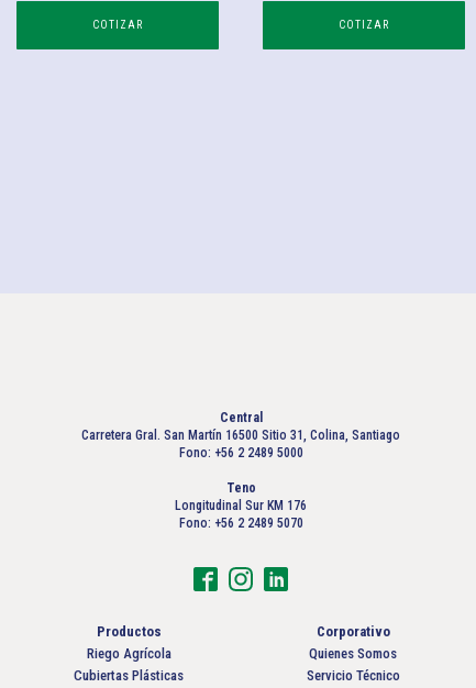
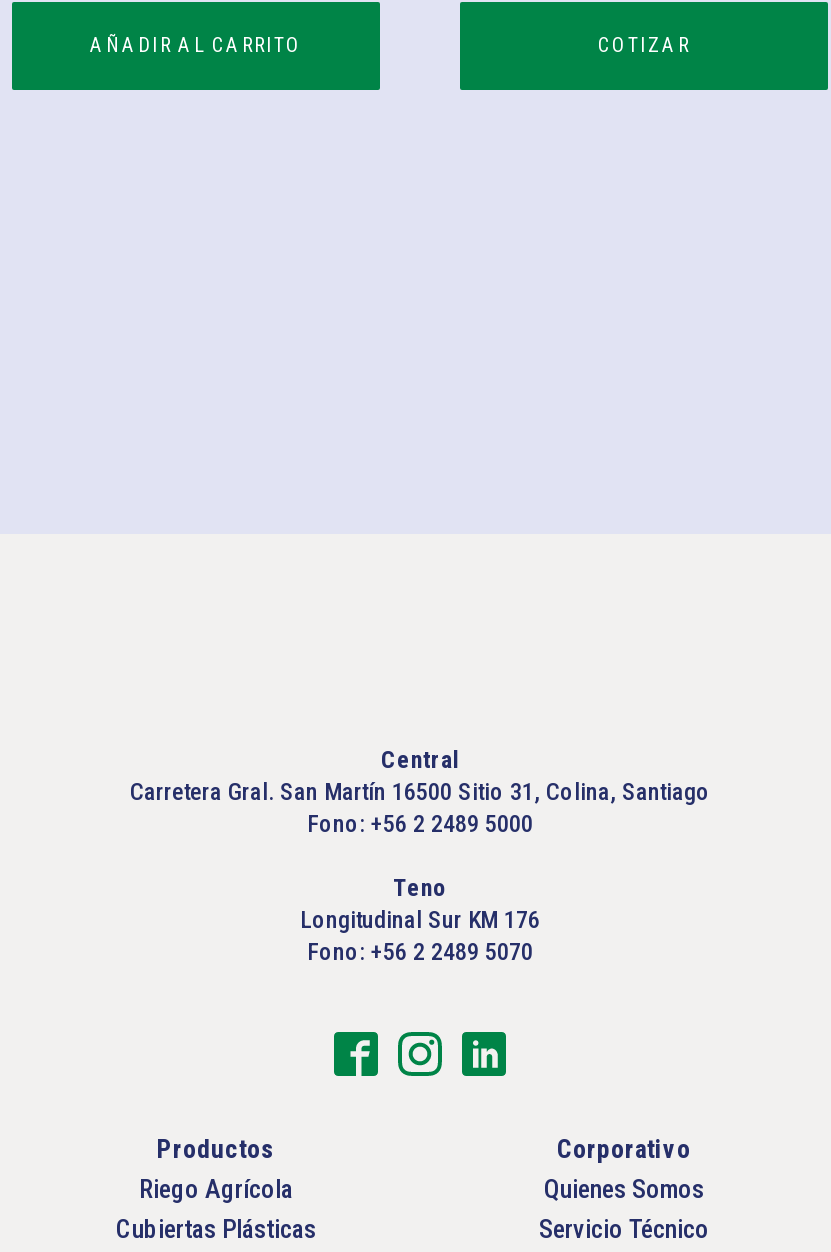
[92,18,143,31] COTIZAR -> [90,34,302,56] AÑADIR AL CARRITO

